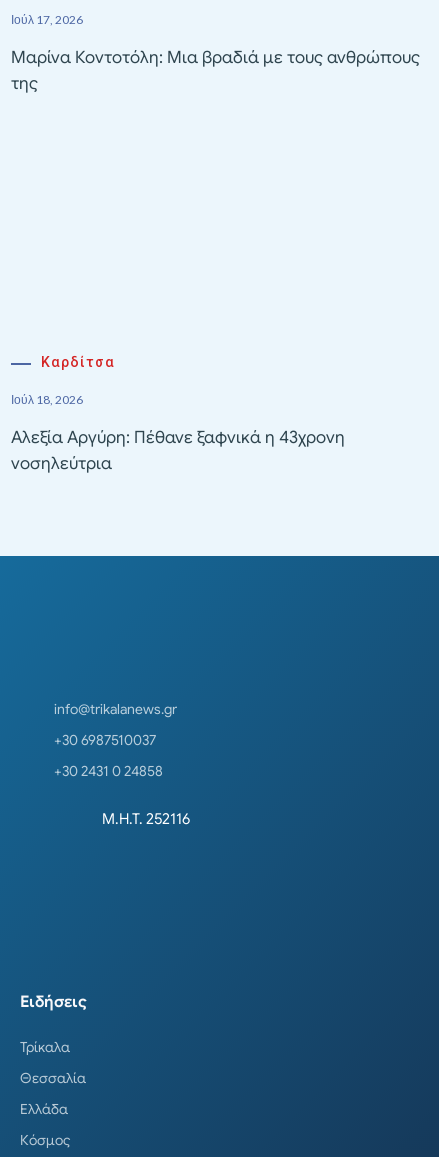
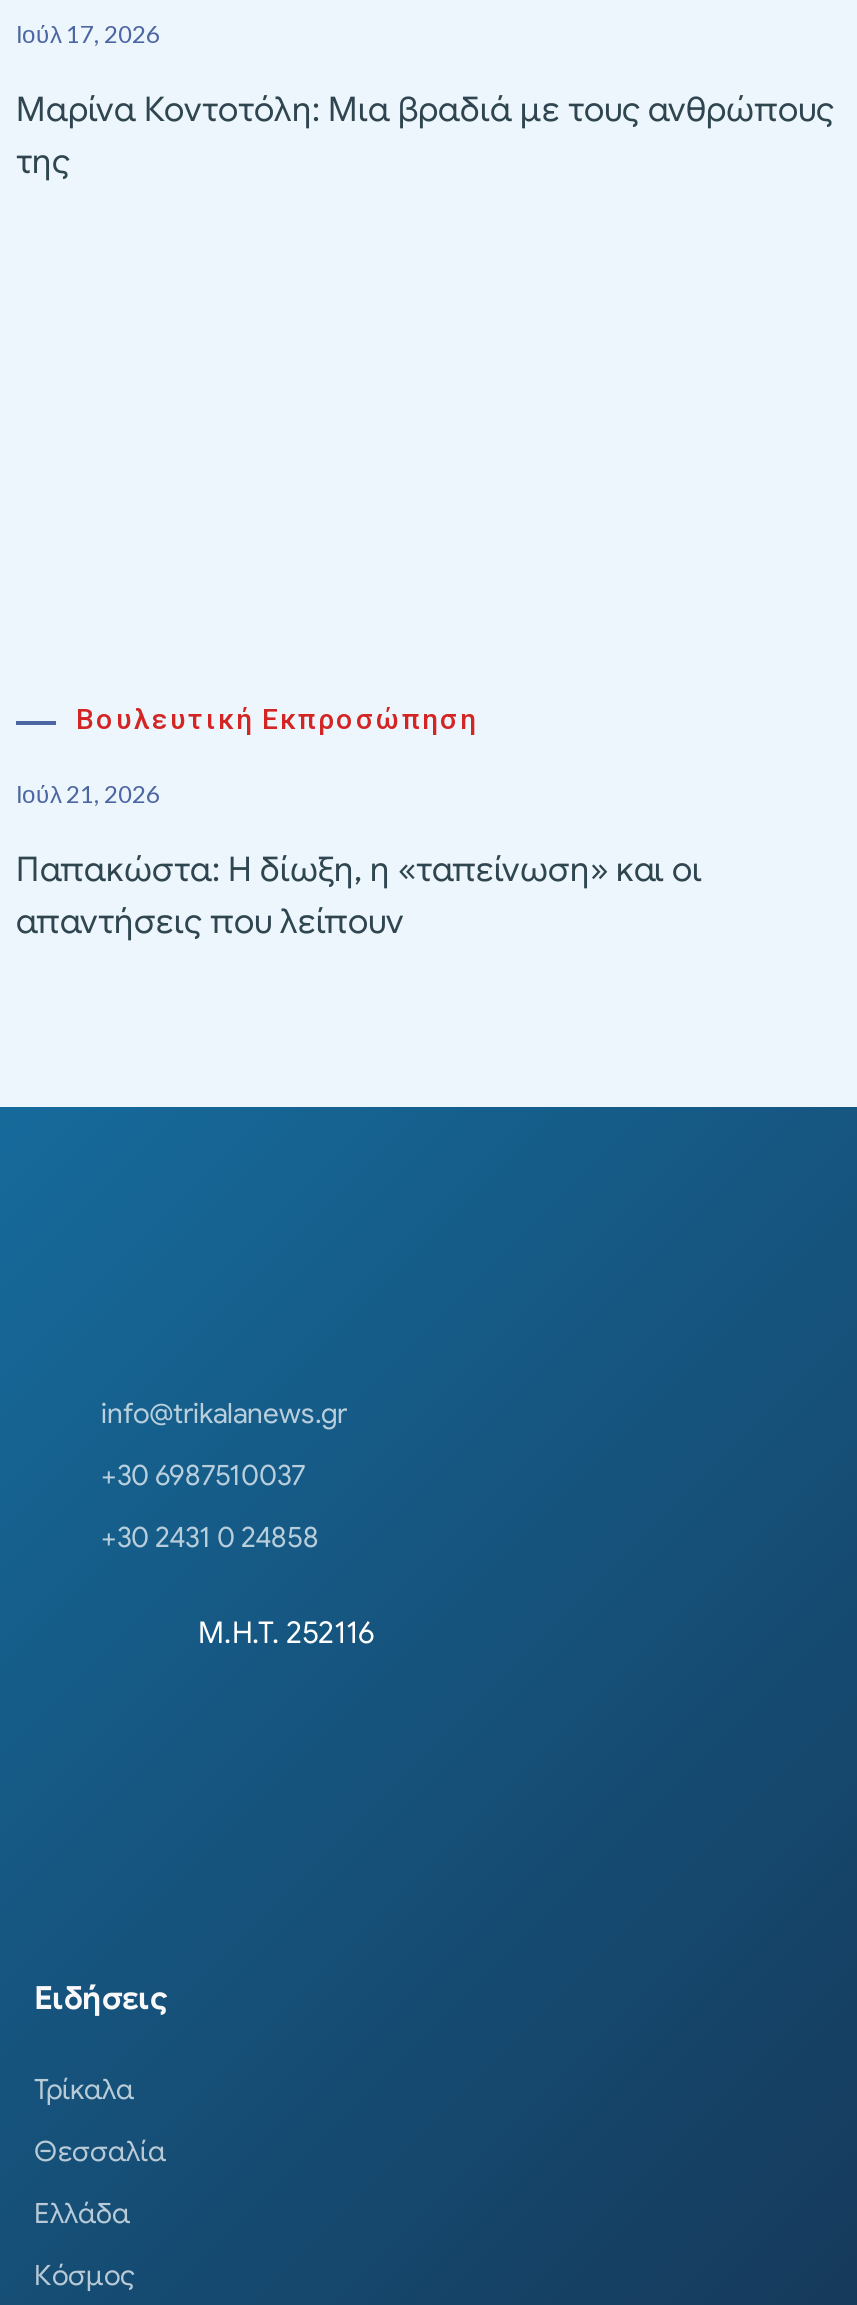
[41,354,115,370] Καρδίτσα -> [76,703,478,735] Βουλευτική Εκπροσώπηση
[11,392,83,407] Ιούλ 18, 2026 -> [16,779,160,809] Ιούλ 21, 2026
[11,427,345,474] Αλεξία Αργύρη: Πέθανε ξαφνικά η 43χρονη | νοσηλεύτρια -> [16,849,702,943] Παπακώστα: Η δίωξη, η «ταπείνωση» και οι | απαντήσεις που λείπουν

